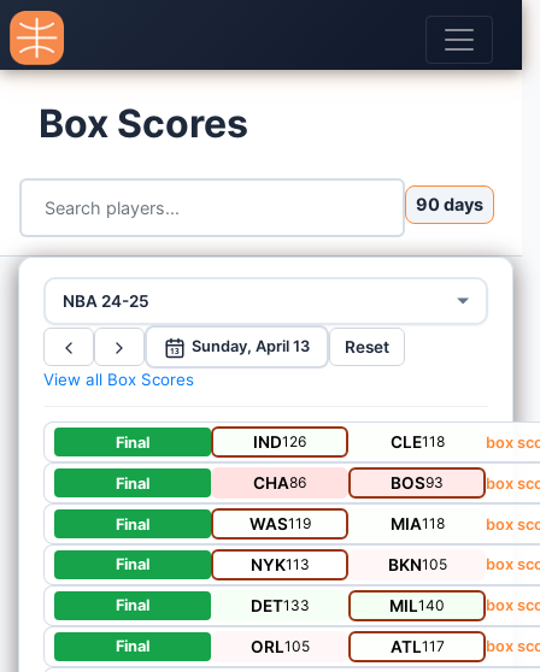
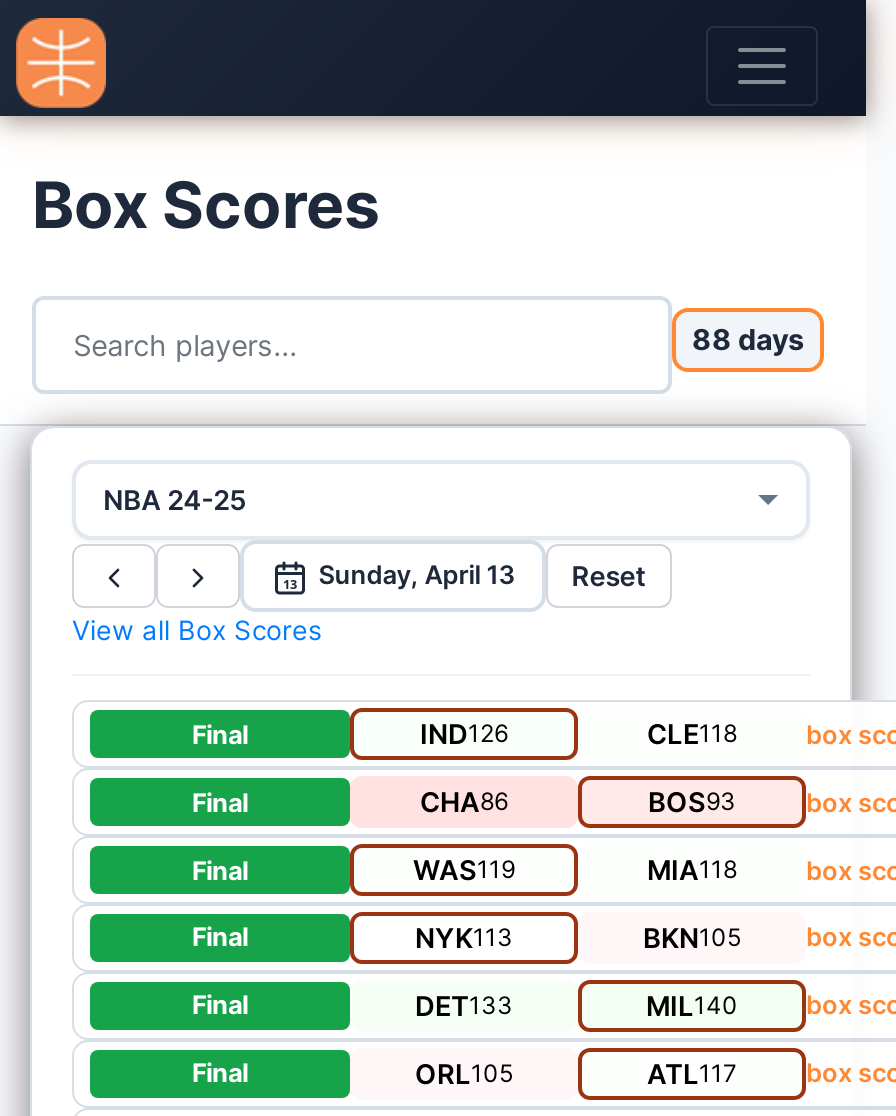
[416,194,483,215] 90 days -> [692,323,804,357] 88 days

